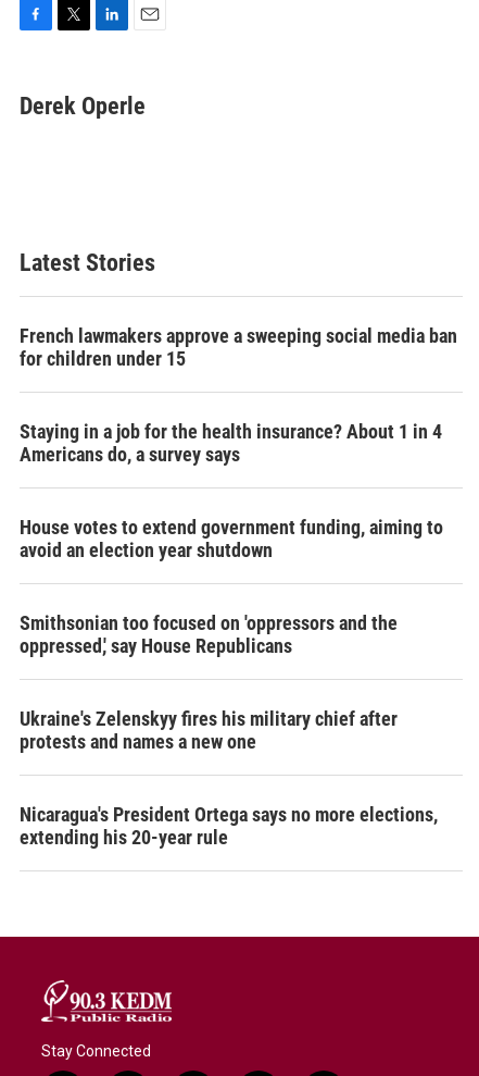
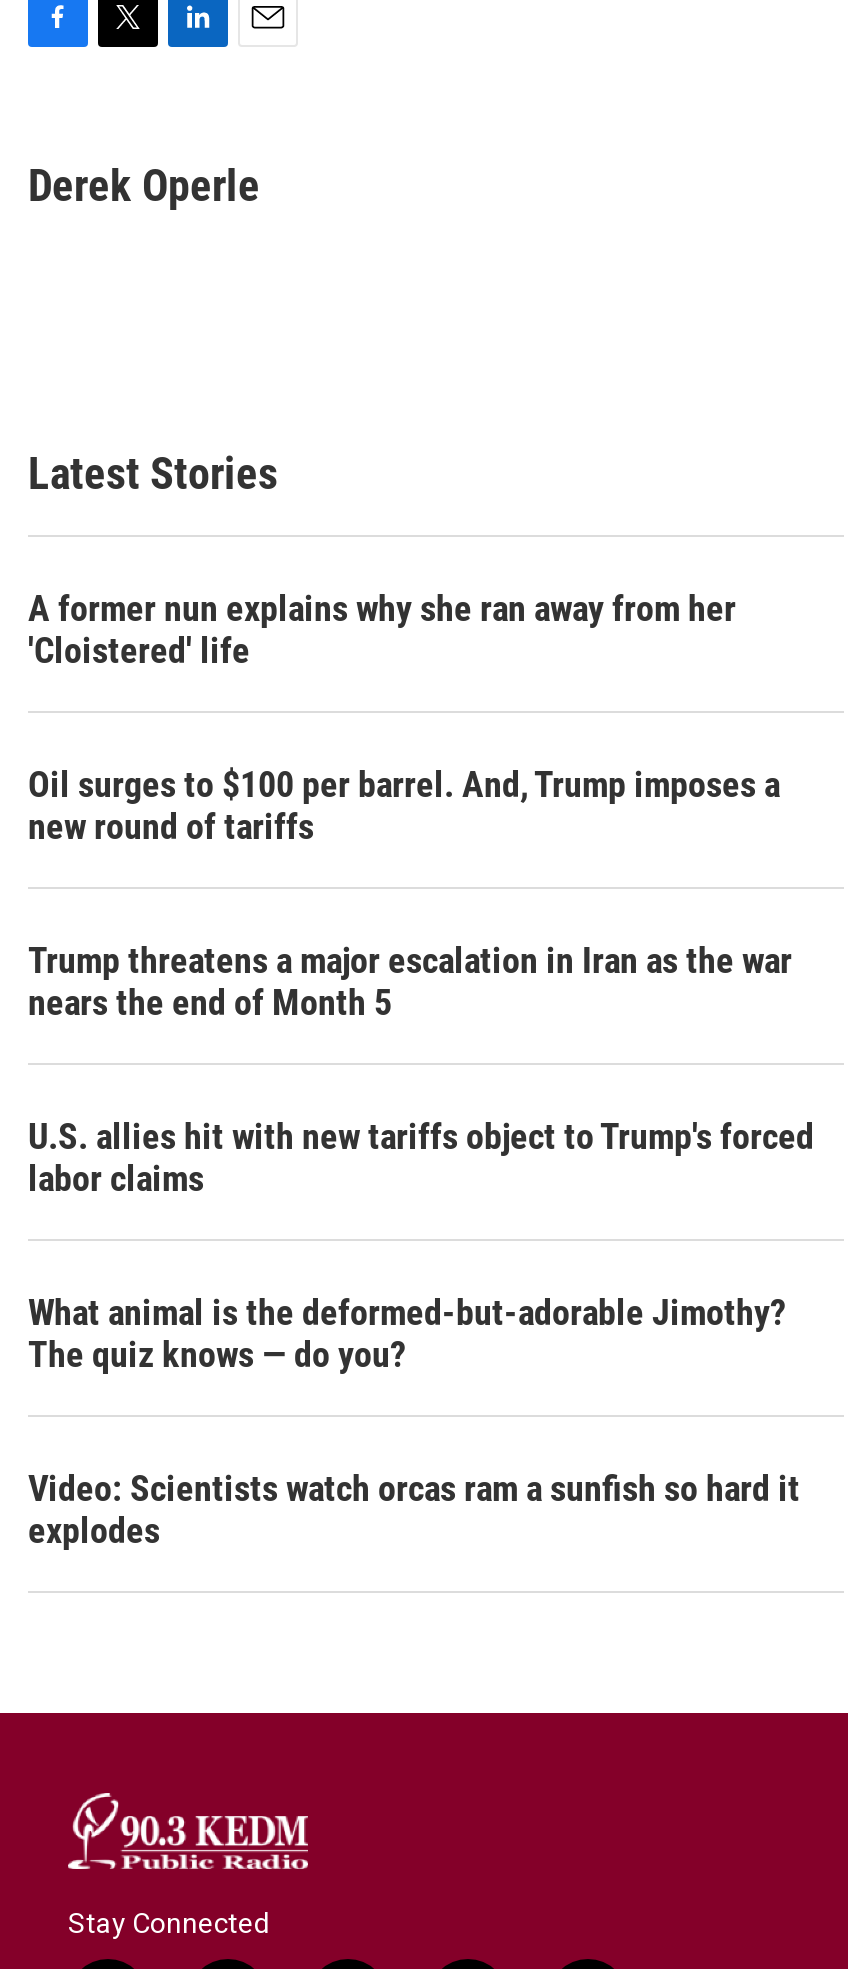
[20,324,457,370] French lawmakers approve a sweeping social media ban | for children under 15 -> [28,587,736,671] A former nun explains why she ran away from her | 'Cloistered' life
[20,420,442,466] Staying in a job for the health insurance? About 1 in 4 | Americans do, a survey says -> [28,763,780,847] Oil surges to $100 per barrel. And, Trump imposes a | new round of tariffs
[20,516,443,561] House votes to extend government funding, aiming to | avoid an election year shutdown -> [28,939,792,1023] Trump threatens a major escalation in Iran as the war | nears the end of Month 5
[20,611,398,657] Smithsonian too focused on 'oppressors and the | oppressed,' say House Republicans -> [28,1115,814,1199] U.S. allies hit with new tariffs object to Trump's forced | labor claims
[20,707,398,753] Ukraine's Zelenskyy fires his military chief after | protests and names a new one -> [28,1291,786,1375] What animal is the deformed-but-adorable Jimothy? | The quiz knows — do you?
[20,803,438,849] Nicaragua's President Ortega says no more elections, | extending his 20-year rule -> [28,1467,800,1551] Video: Scientists watch orcas ram a sunfish so hard it | explodes

